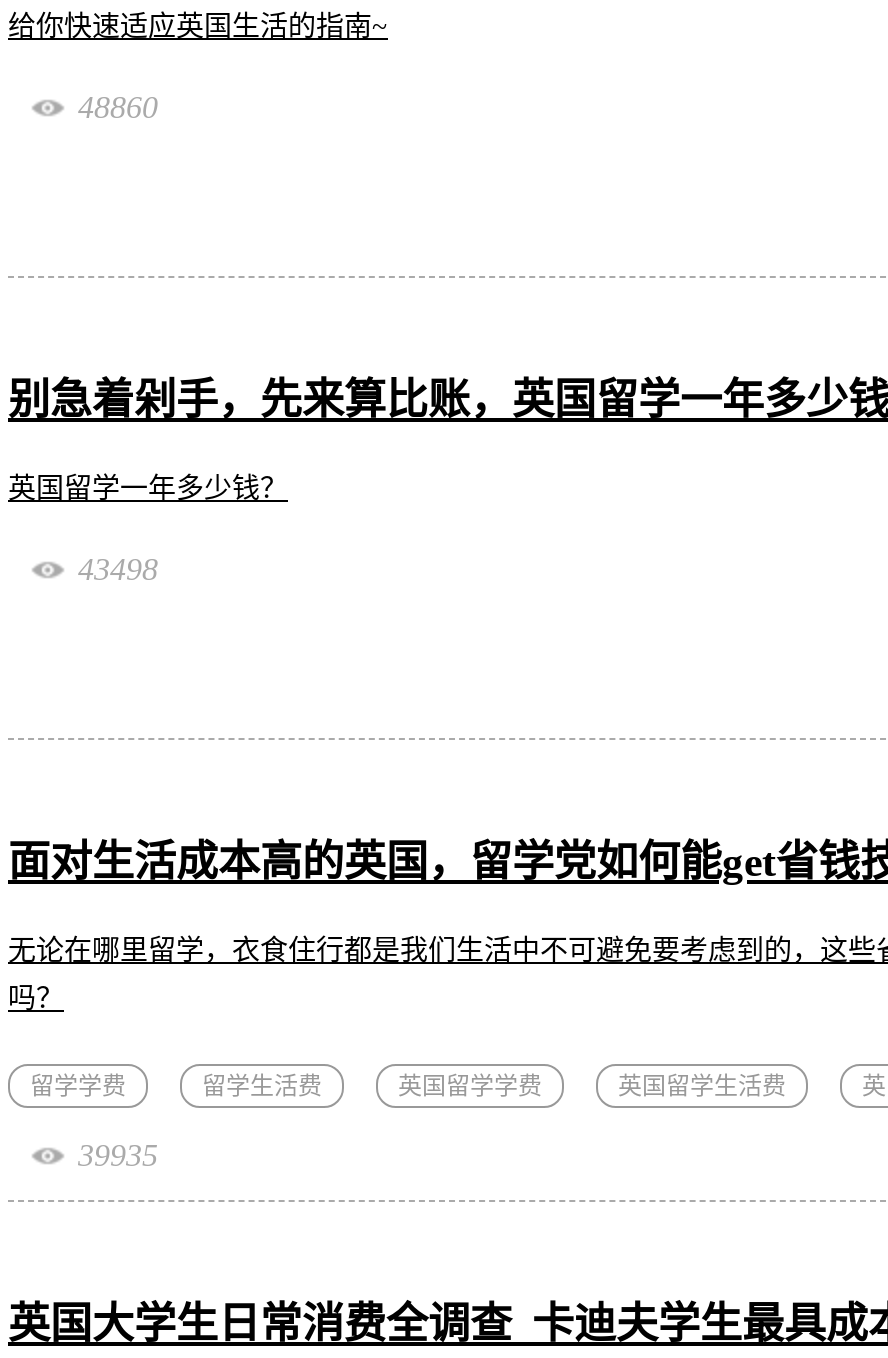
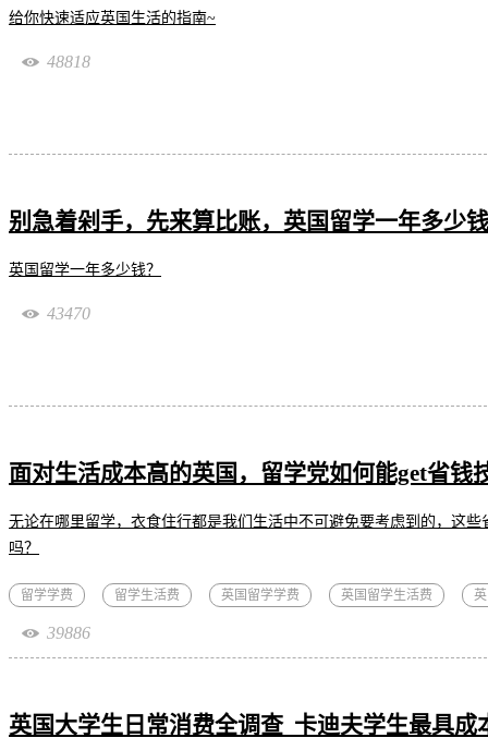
[78,90,158,124] 48860 -> [47,52,90,71] 48818
[78,552,158,586] 43498 -> [47,304,90,323] 43470
[78,1138,158,1172] 39935 -> [47,624,90,642] 39886

